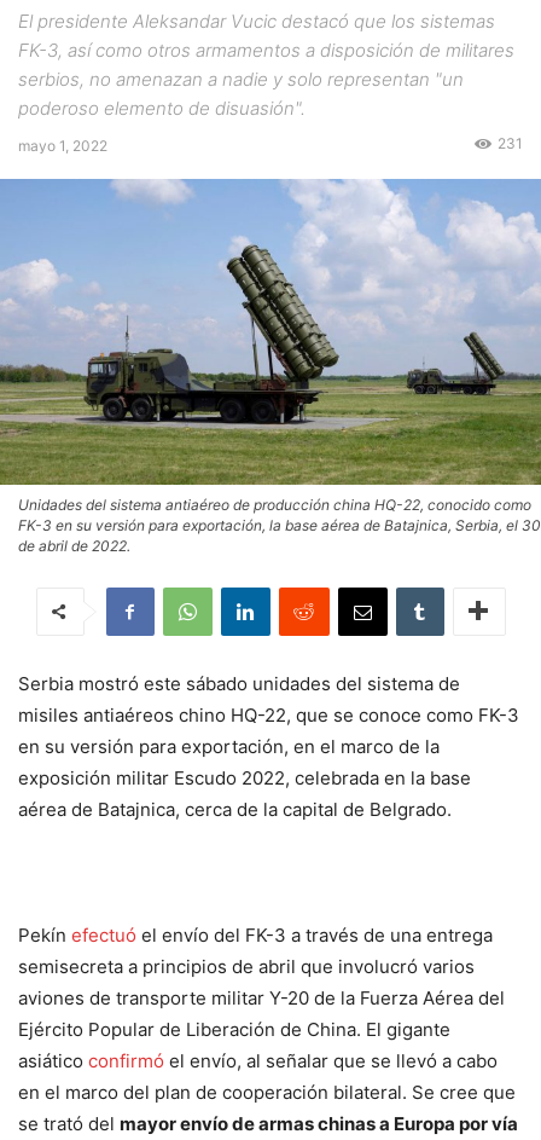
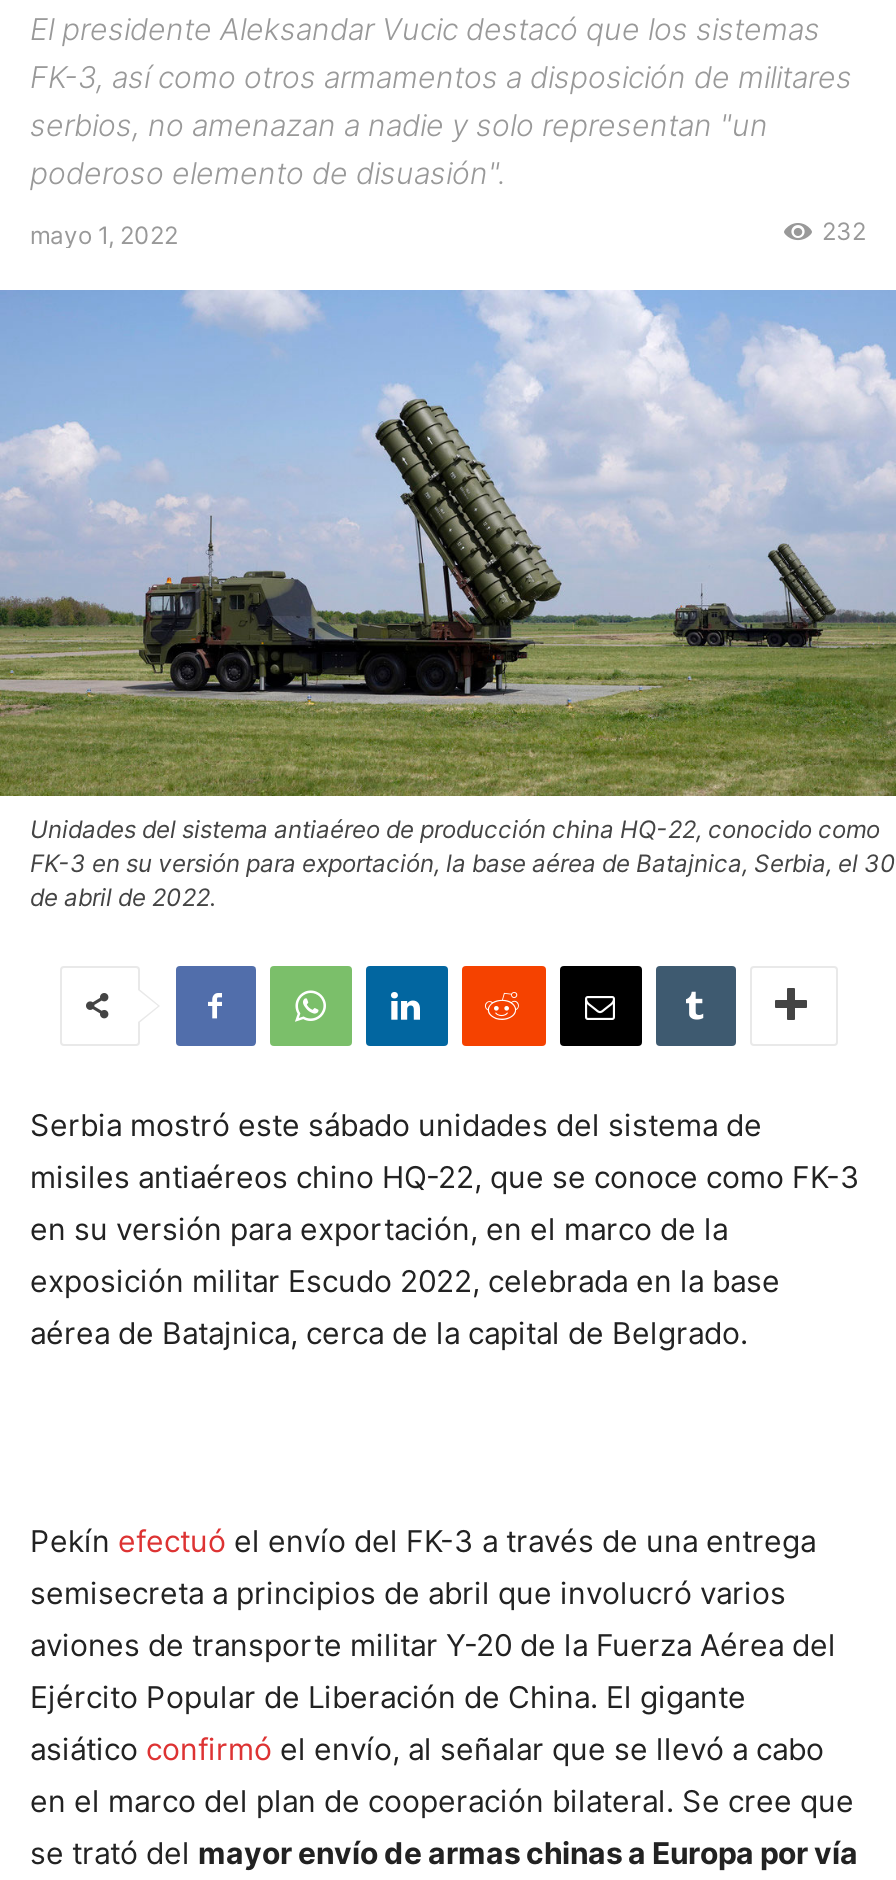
[498,134,523,152] 231 -> [822,216,866,246] 232

